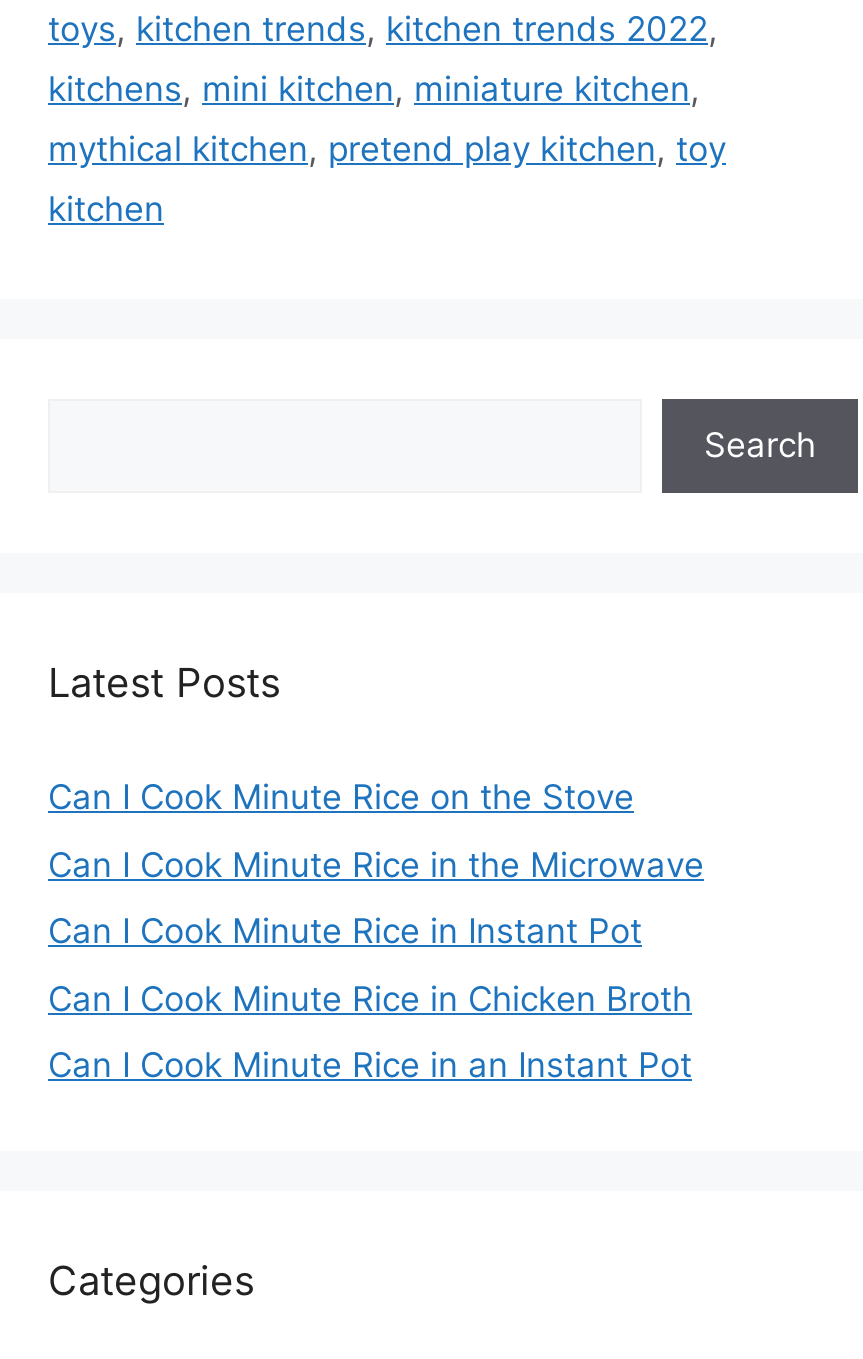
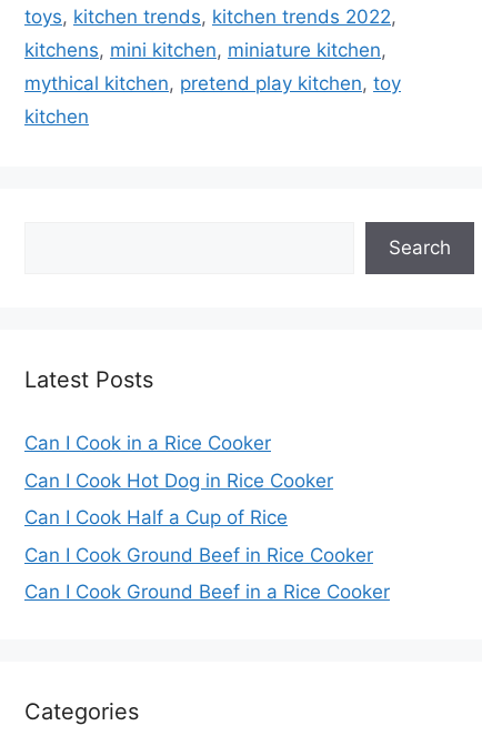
[48,777,634,817] Can I Cook Minute Rice on the Stove -> [24,432,271,454] Can I Cook in a Rice Cooker
[48,844,704,884] Can I Cook Minute Rice in the Microwave -> [24,469,333,491] Can I Cook Hot Dog in Rice Cooker
[48,911,642,951] Can I Cook Minute Rice in Instant Pot -> [24,506,288,529] Can I Cook Half a Cup of Rice
[48,978,692,1018] Can I Cook Minute Rice in Chicken Broth -> [24,544,373,566] Can I Cook Ground Beef in Rice Cooker
[48,1045,692,1085] Can I Cook Minute Rice in an Instant Pot -> [24,581,390,603] Can I Cook Ground Beef in a Rice Cooker

